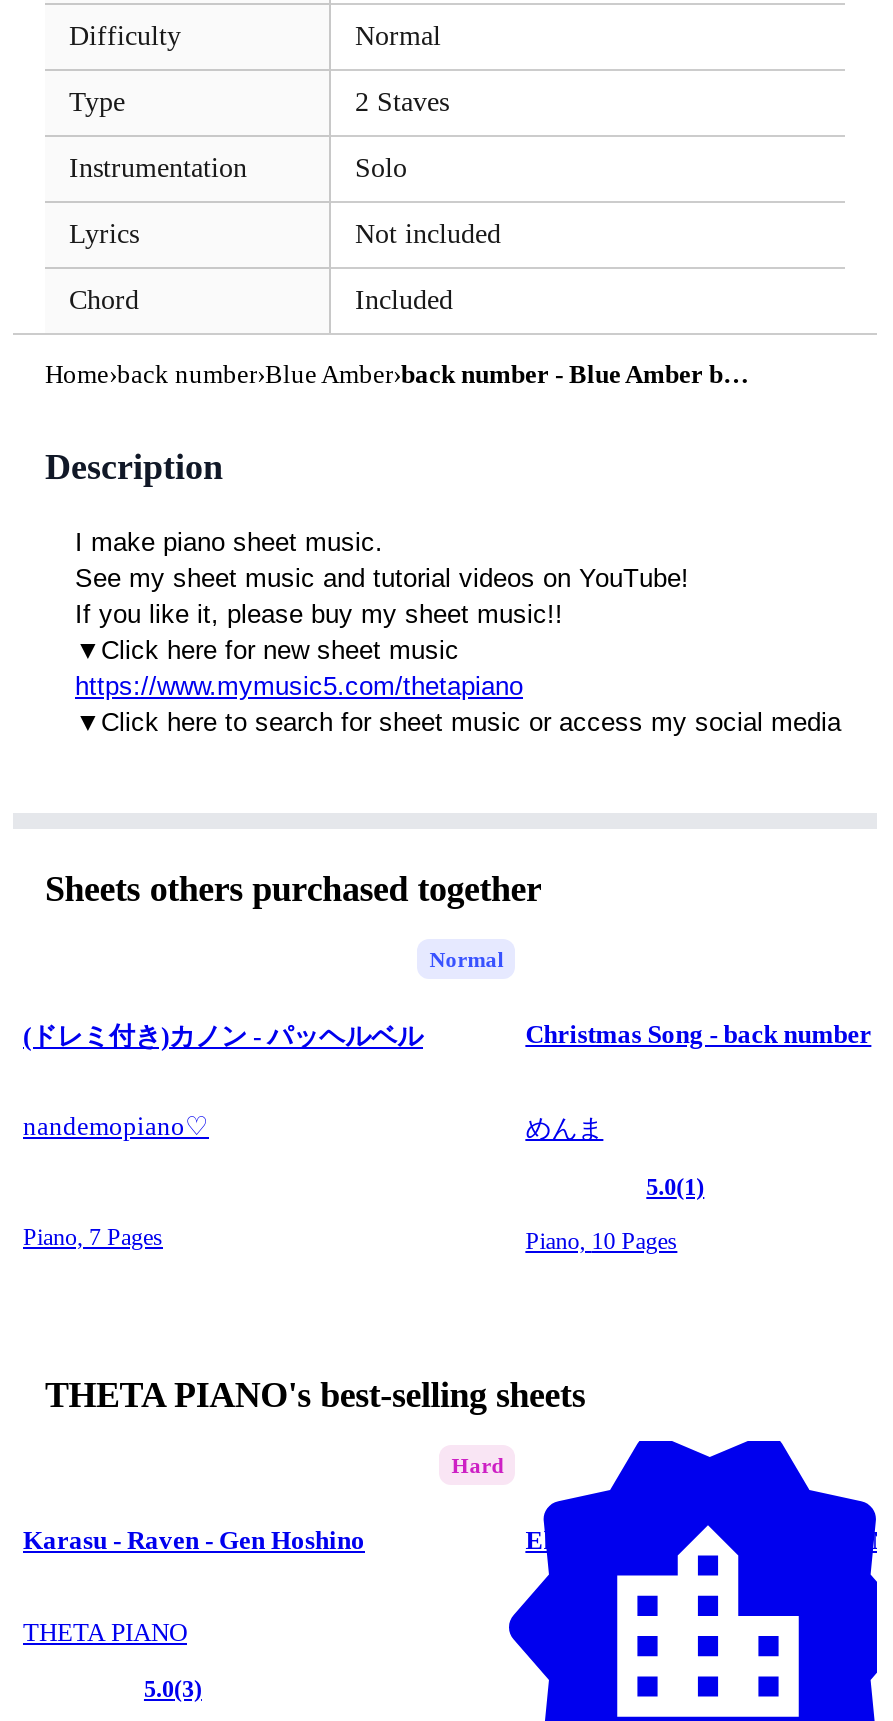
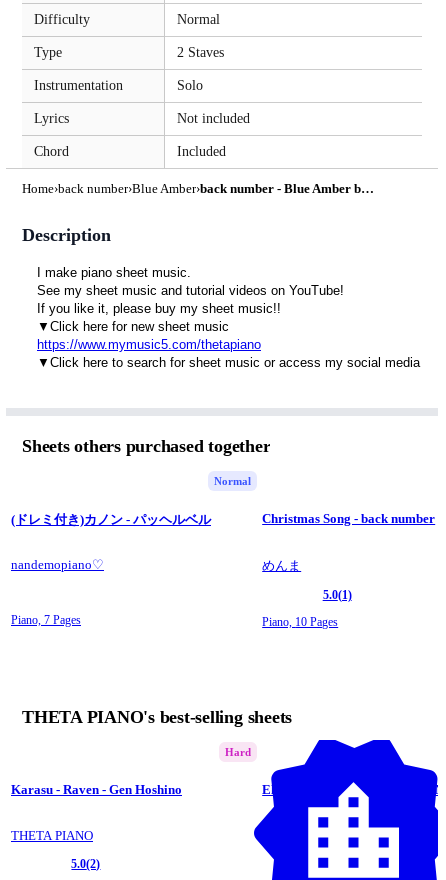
[144,1675,202,1703] 5.0(3) -> [71,857,100,871] 5.0(2)

